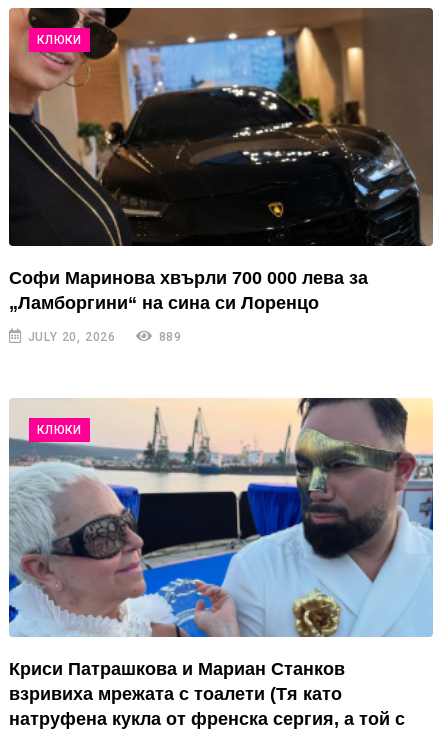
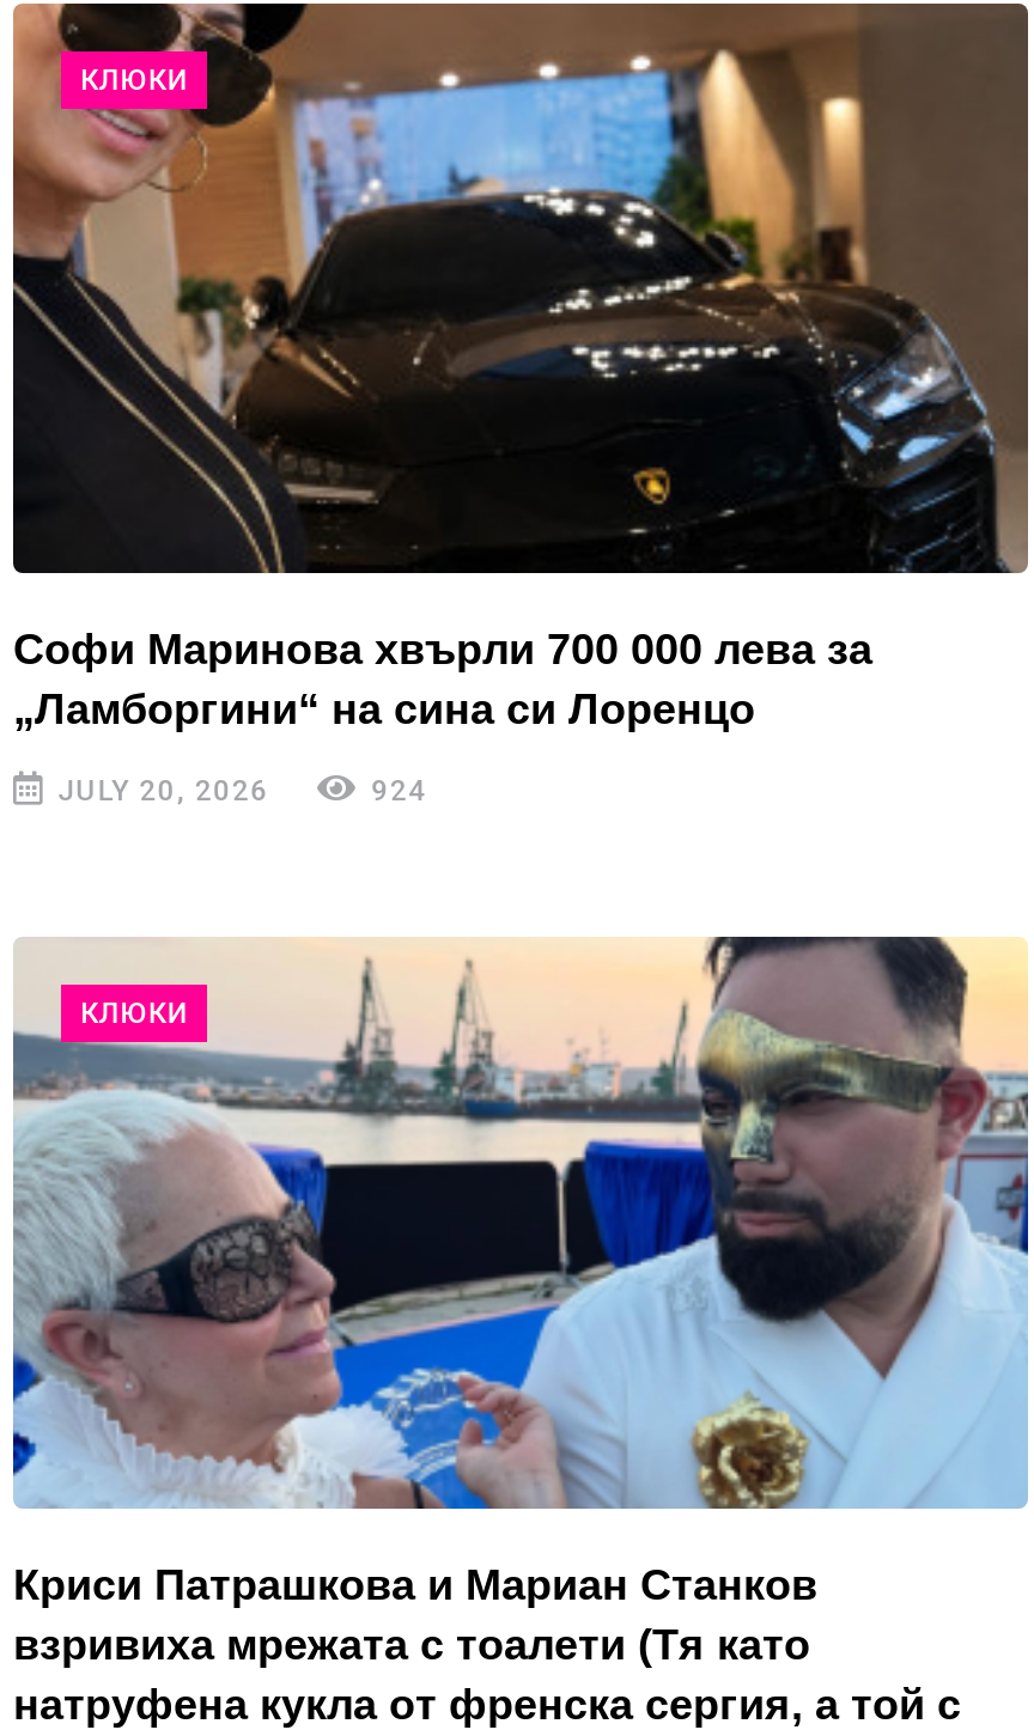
[155,330,182,344] 889 -> [362,775,427,809] 924

